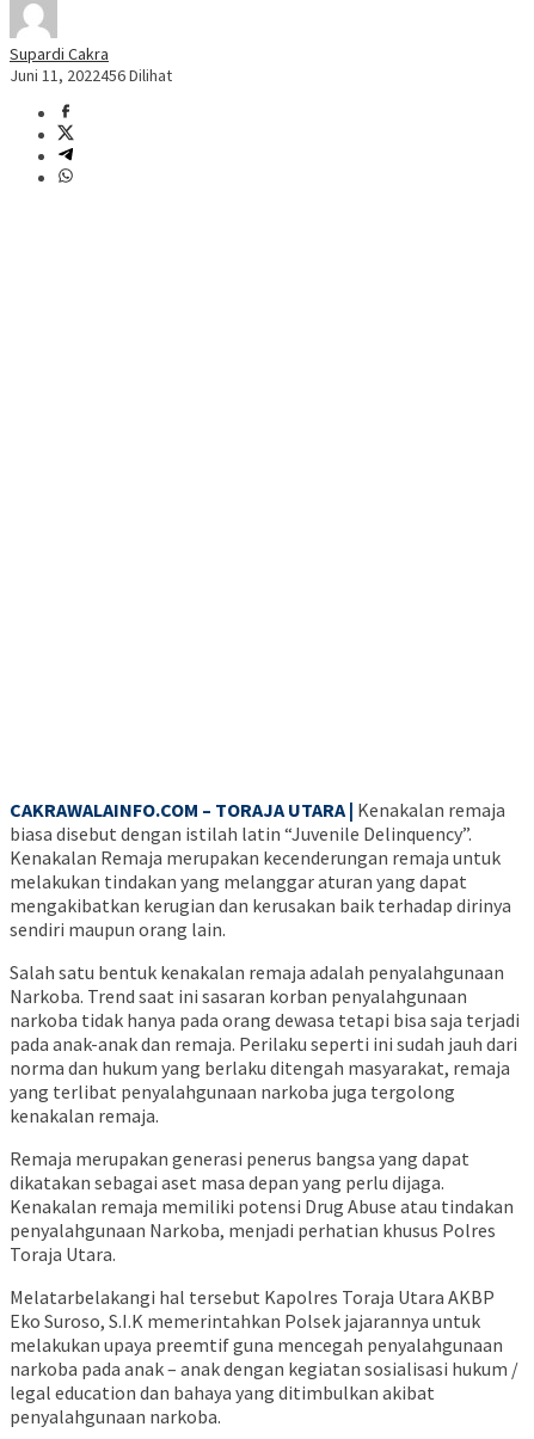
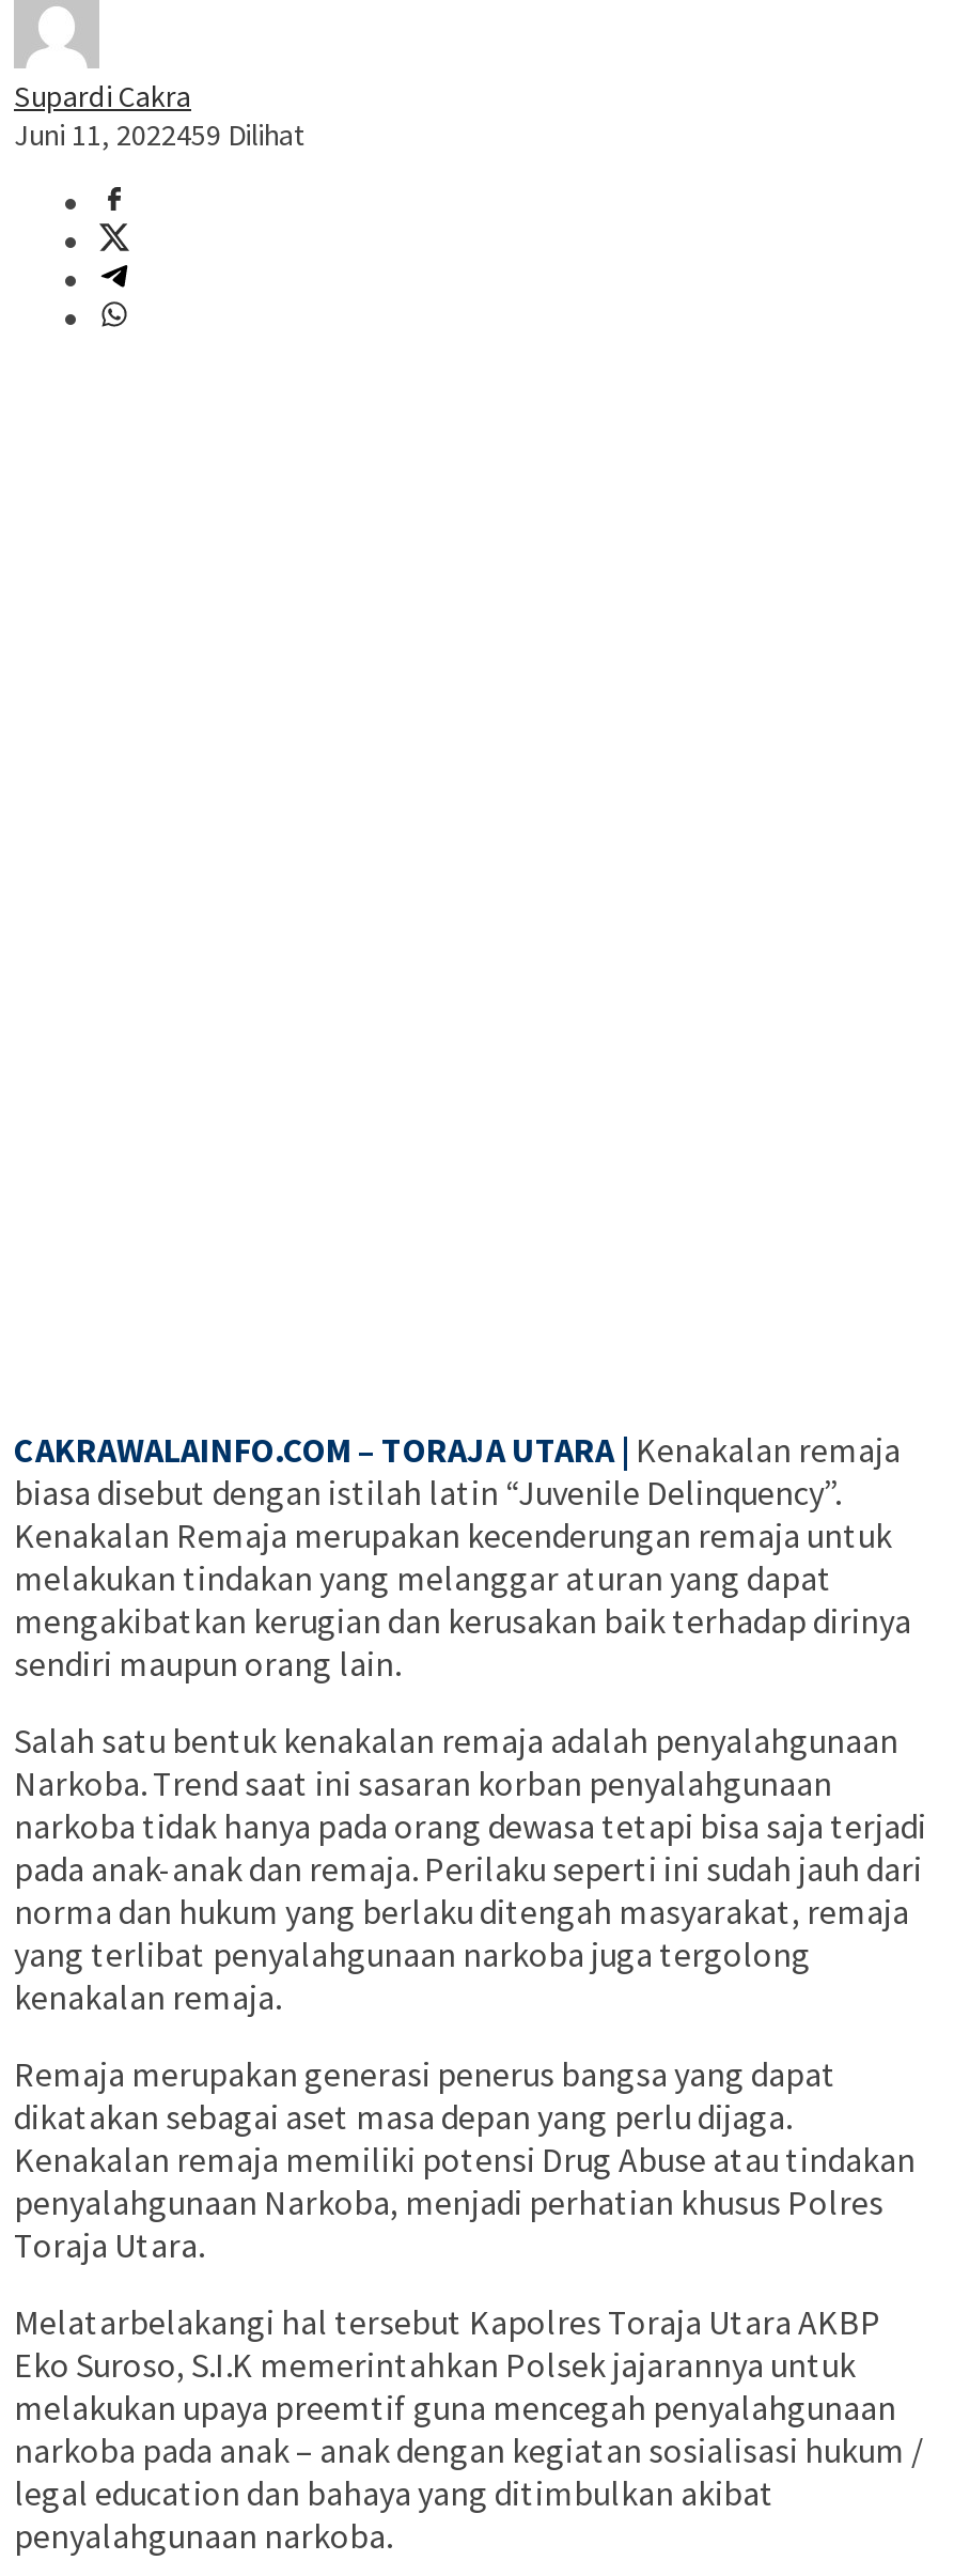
[10,65,172,86] Juni 11, 2022456 Dilihat -> [14,116,304,154] Juni 11, 2022459 Dilihat

